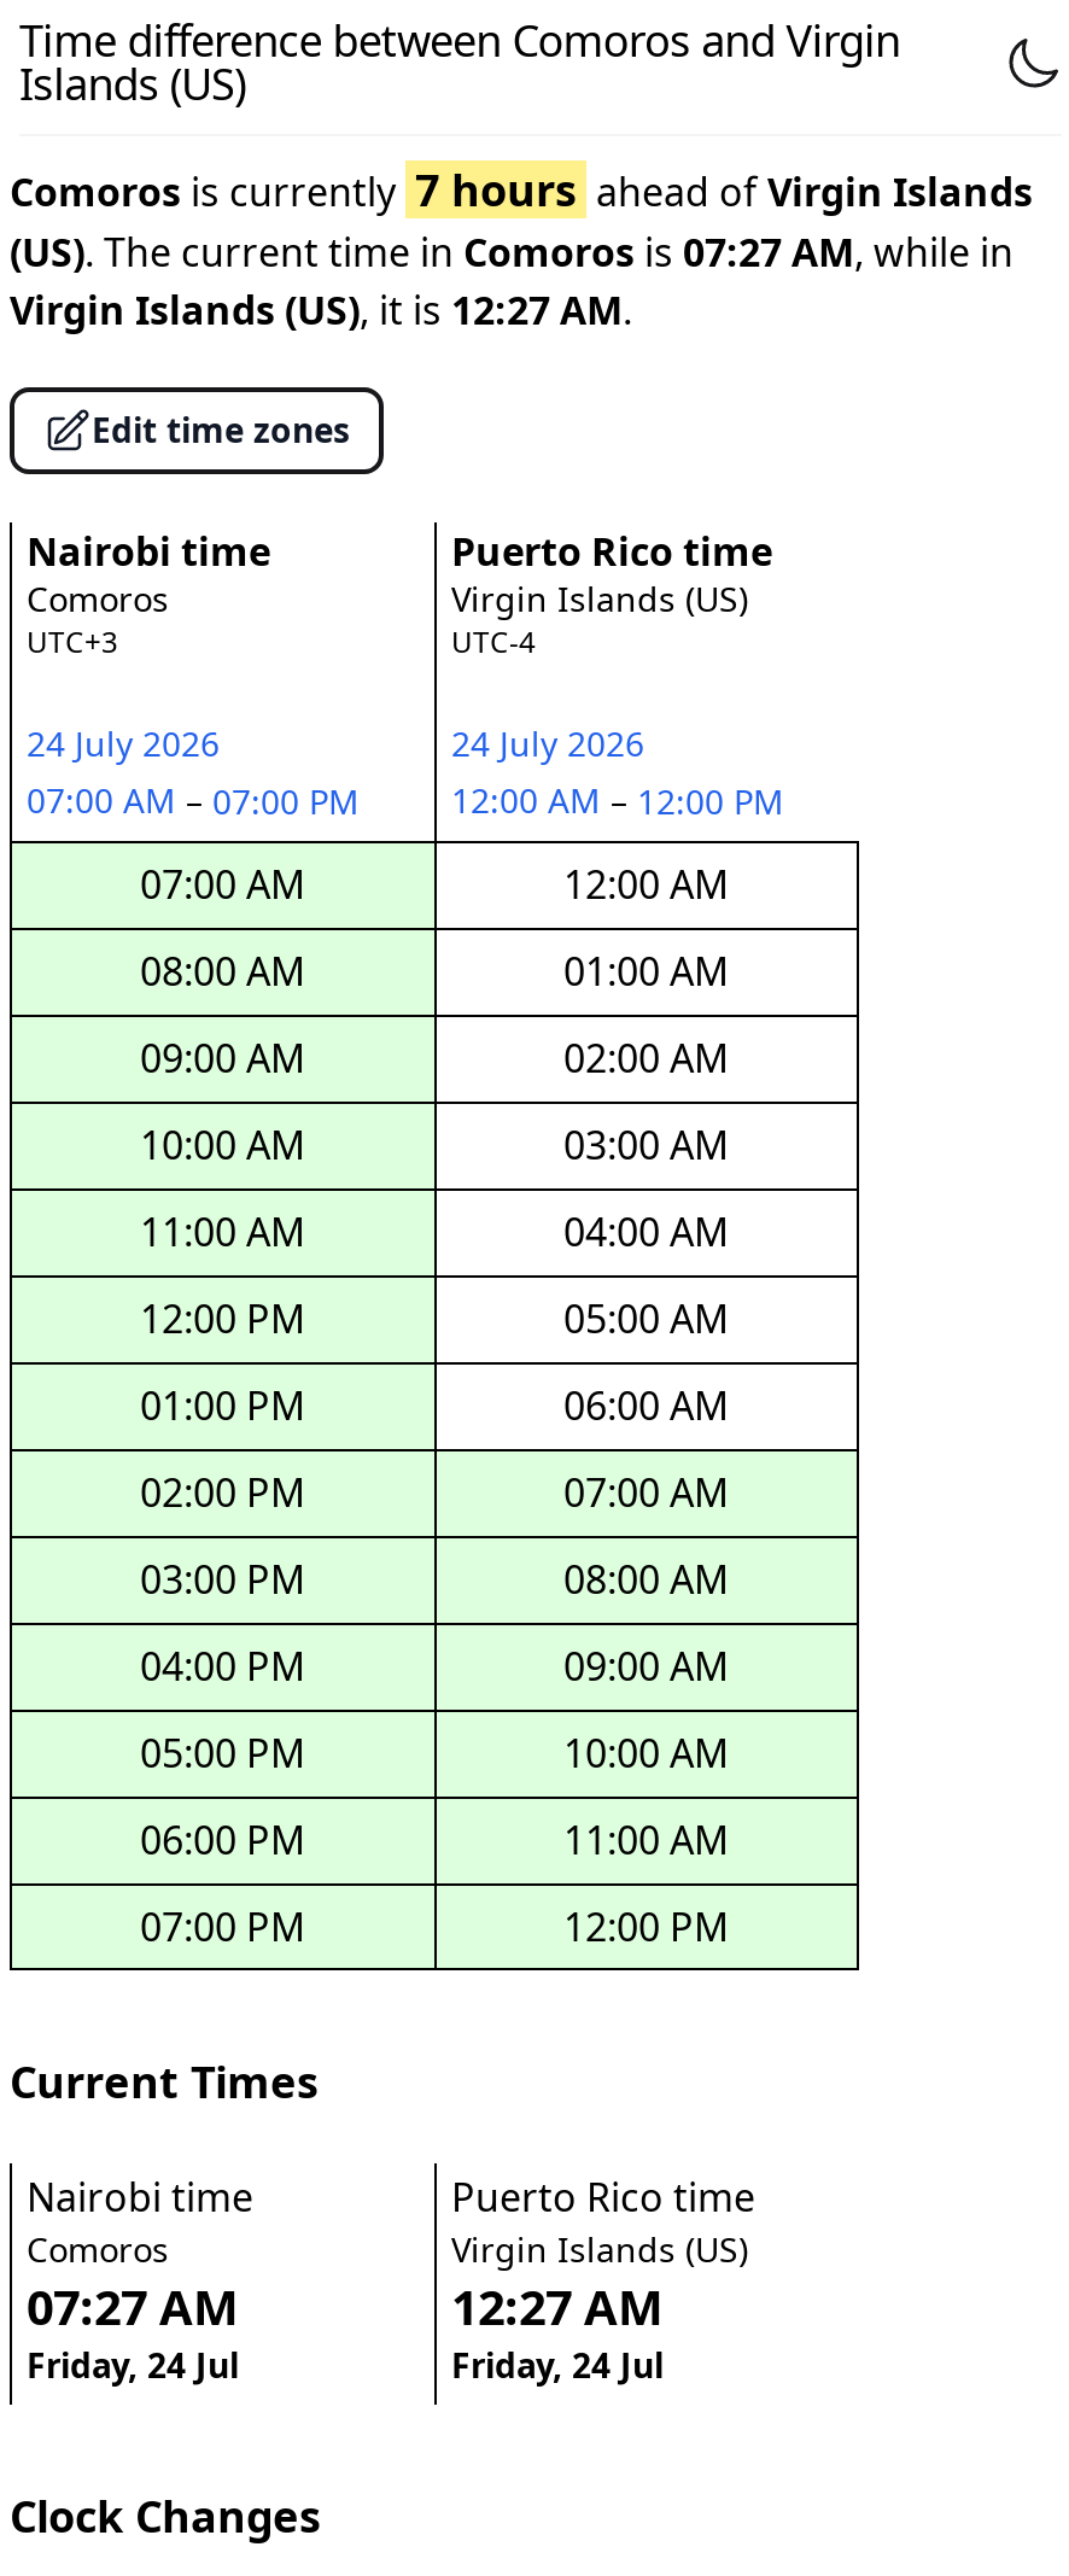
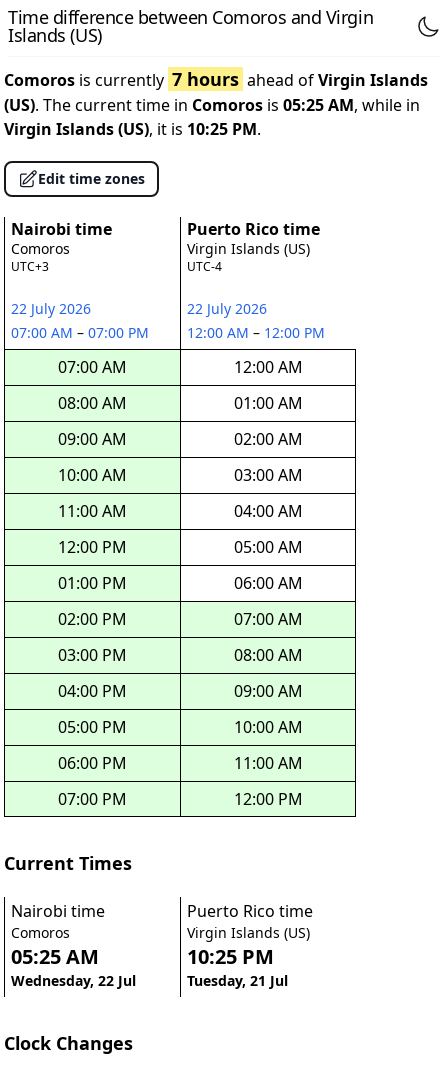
[10,226,1013,279] (US). The current time in Comoros is 07:27 AM, while in -> [4,94,420,116] (US). The current time in Comoros is 05:25 AM, while in
[10,284,632,337] Virgin Islands (US), it is 12:27 AM. -> [4,118,261,140] Virgin Islands (US), it is 10:25 PM.
[27,720,220,766] 24 July 2026 -> [11,299,91,318] 22 July 2026
[451,720,644,766] 24 July 2026 -> [187,299,267,318] 22 July 2026
[27,2274,239,2339] 07:27 AM -> [11,943,99,970] 05:25 AM
[451,2274,664,2387] 12:27 AM | Friday, 24 Jul -> [187,943,288,990] 10:25 PM | Tuesday, 21 Jul
[27,2341,239,2387] Friday, 24 Jul -> [11,971,136,990] Wednesday, 22 Jul

